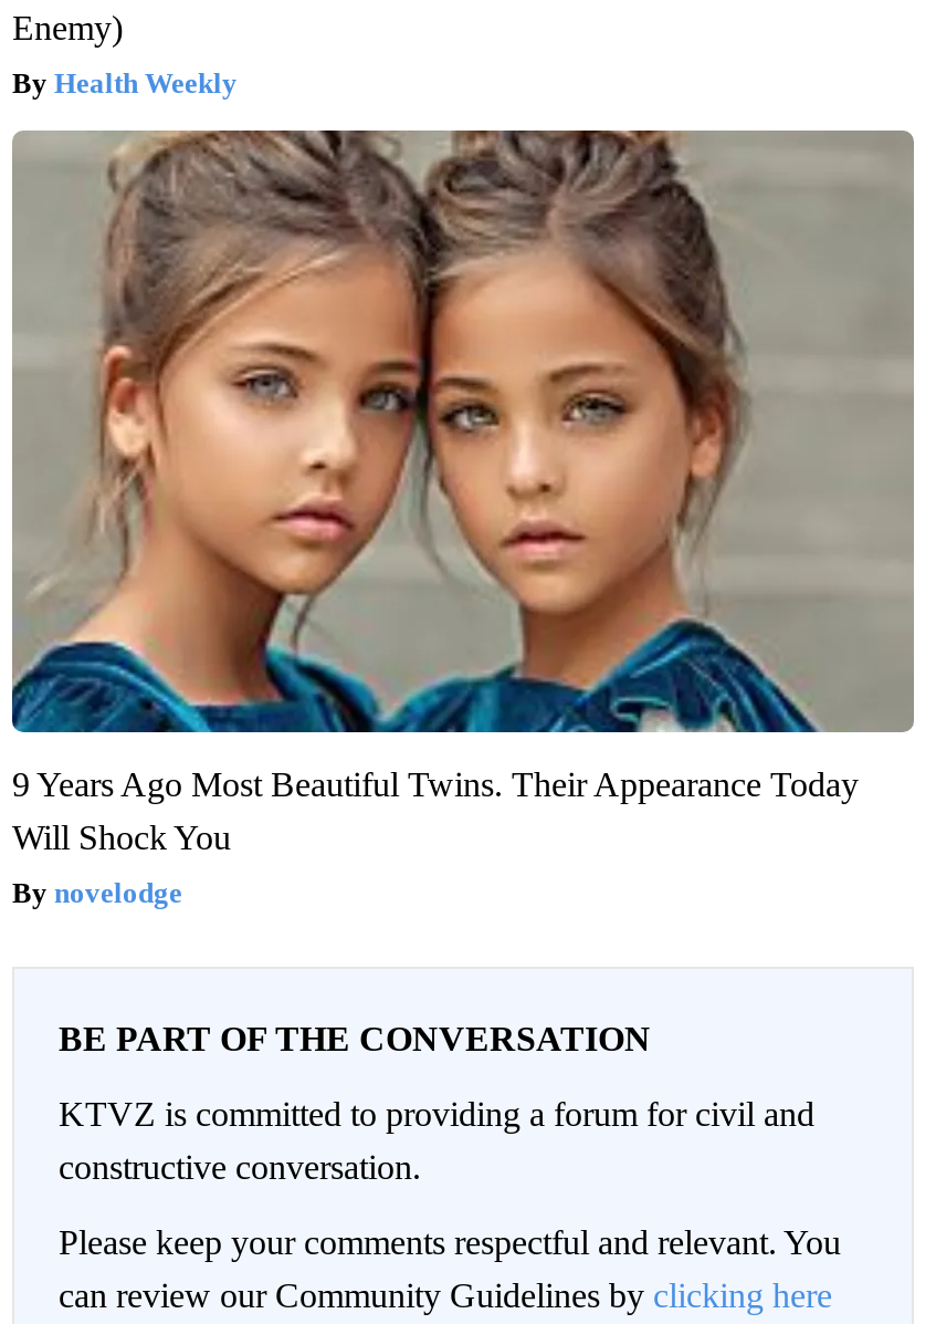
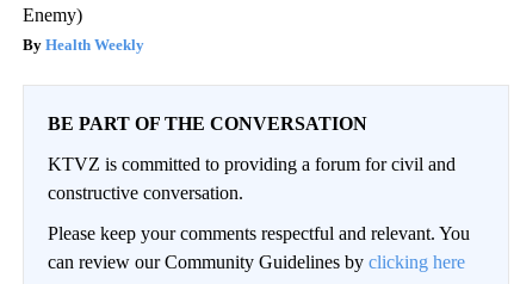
[10,128,916,909] [image] | 9 Years Ago Most Beautiful Twins. Their Appearance Today | Will Shock You | novelodge -> none

